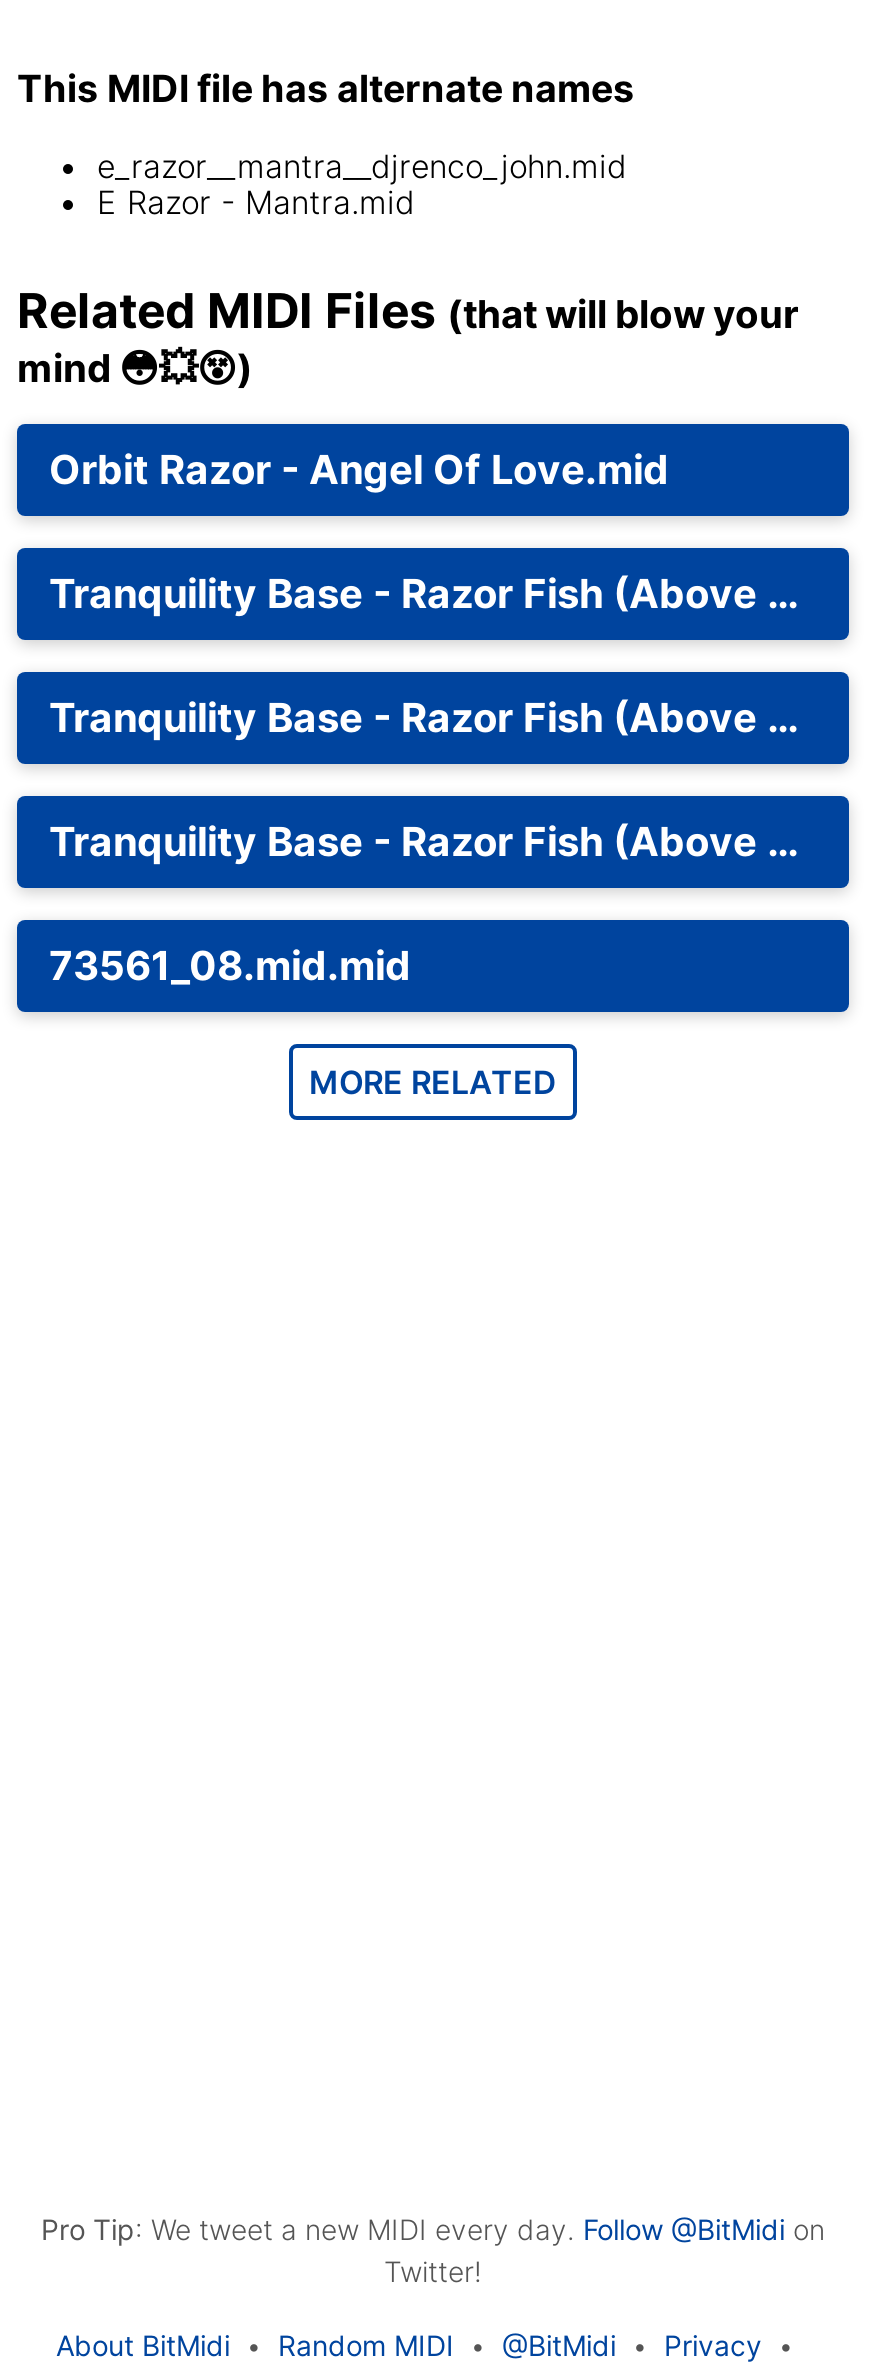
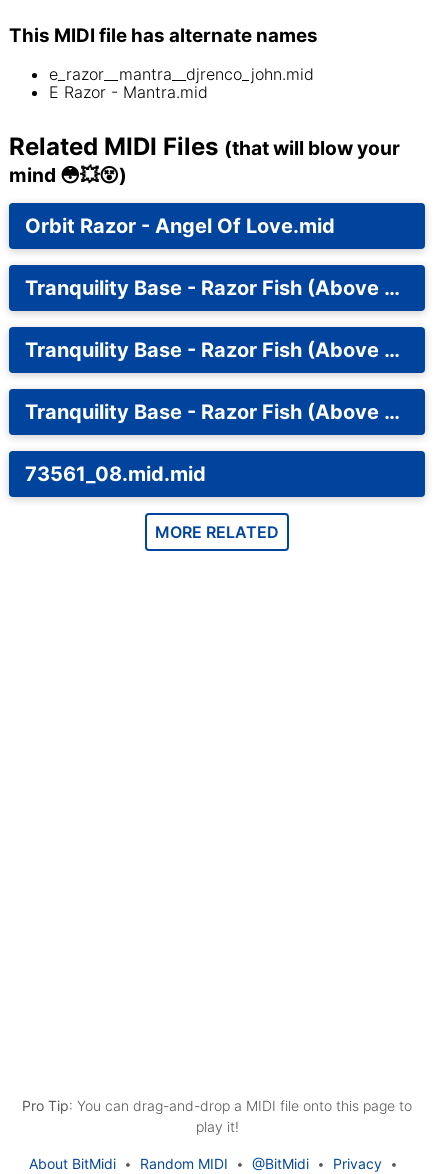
[41,2211,825,2287] Pro Tip: We tweet a new MIDI every day. Follow @BitMidi on | Twitter! -> [22,1097,412,1135] Pro Tip: You can drag-and-drop a MIDI file onto this page to | play it!

